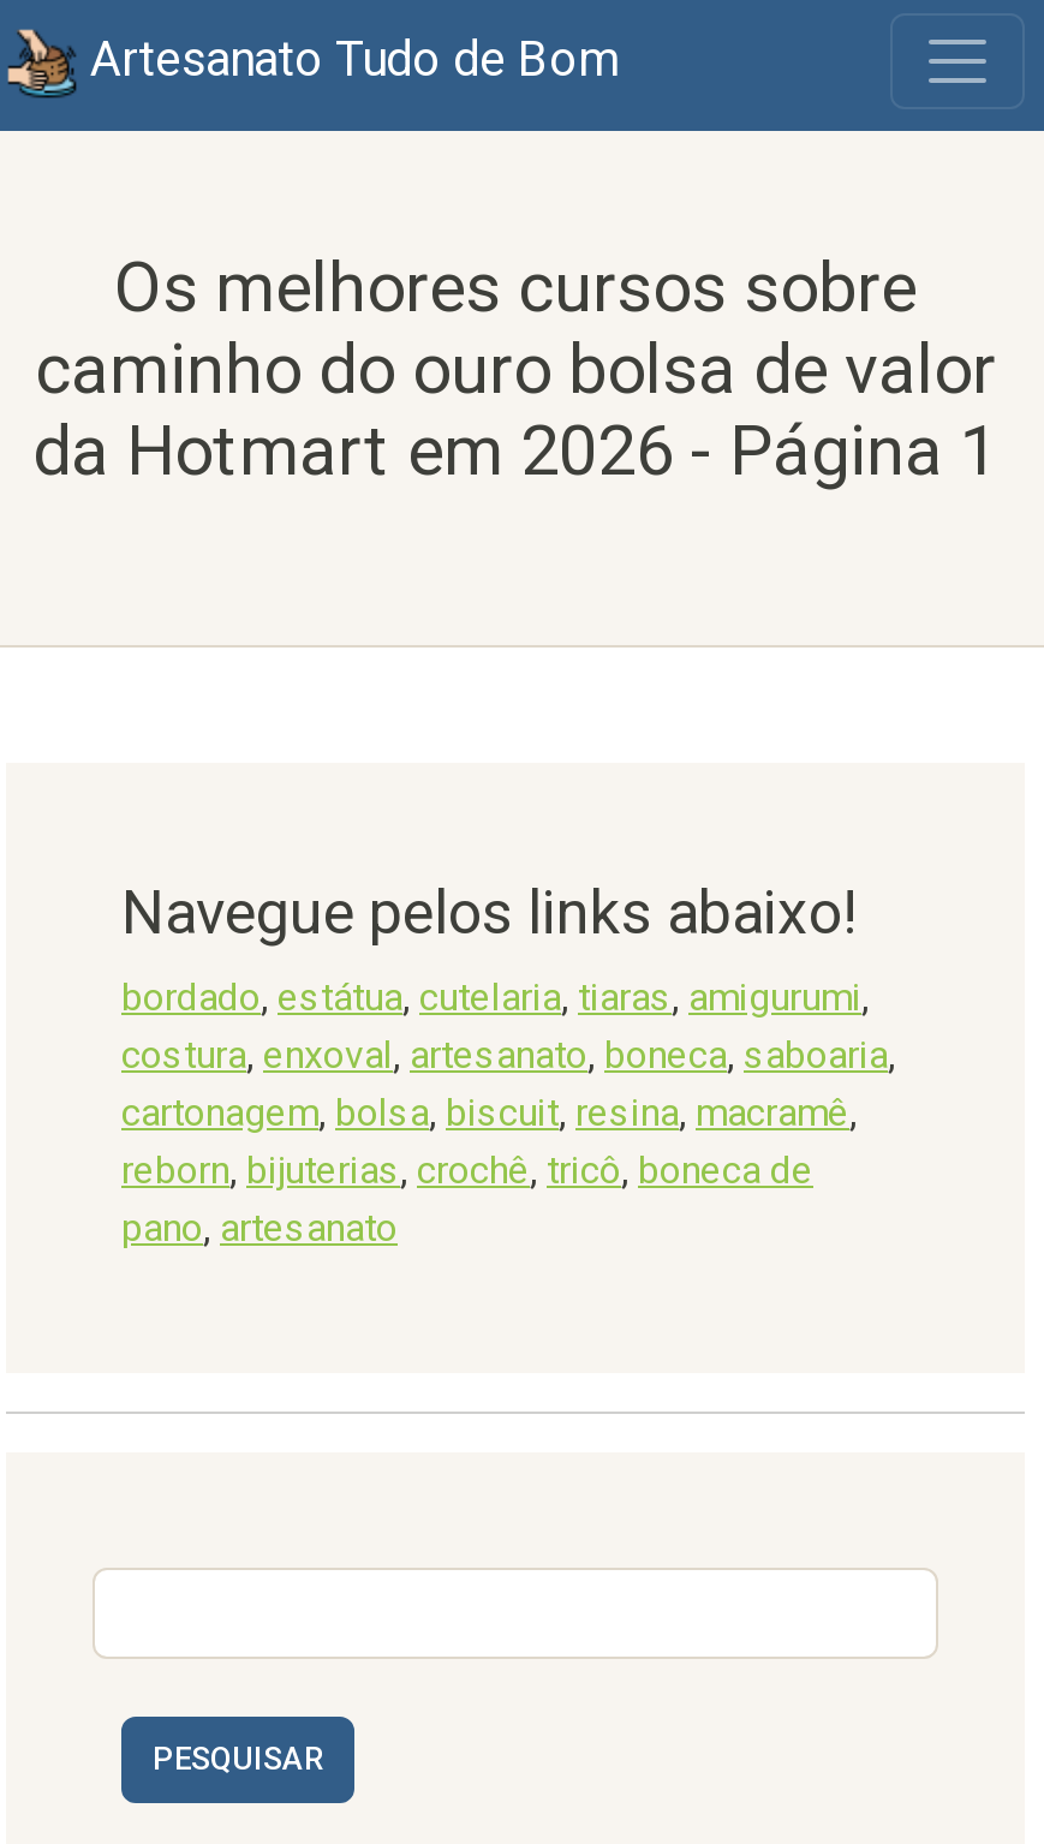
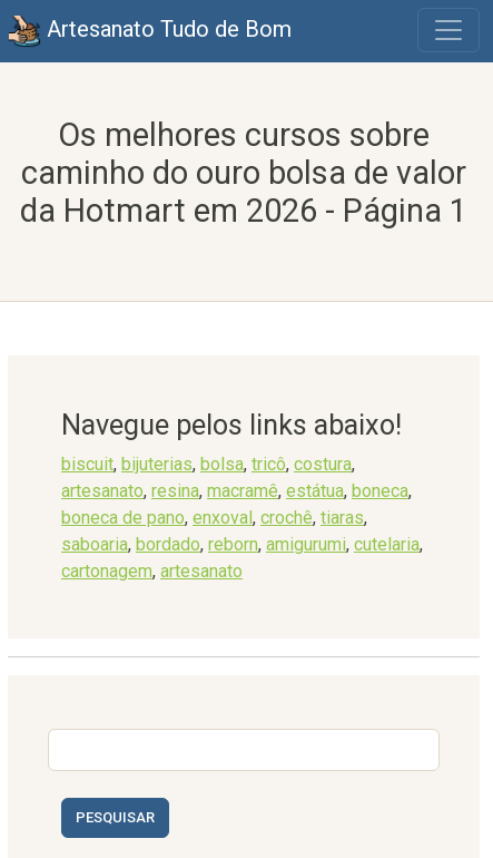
[121,974,895,1250] bordado, estátua, cutelaria, tiaras, amigurumi, | costura, enxoval, artesanato, boneca, saboaria, | cartonagem, bolsa, biscuit, resina, macramê, | reborn, bijuterias, crochê, tricô, boneca de | pano, artesanato -> [61,453,423,581] biscuit, bijuterias, bolsa, tricô, costura, | artesanato, resina, macramê, estátua, boneca, | boneca de pano, enxoval, crochê, tiaras, | saboaria, bordado, reborn, amigurumi, cutelaria, | cartonagem, artesanato

